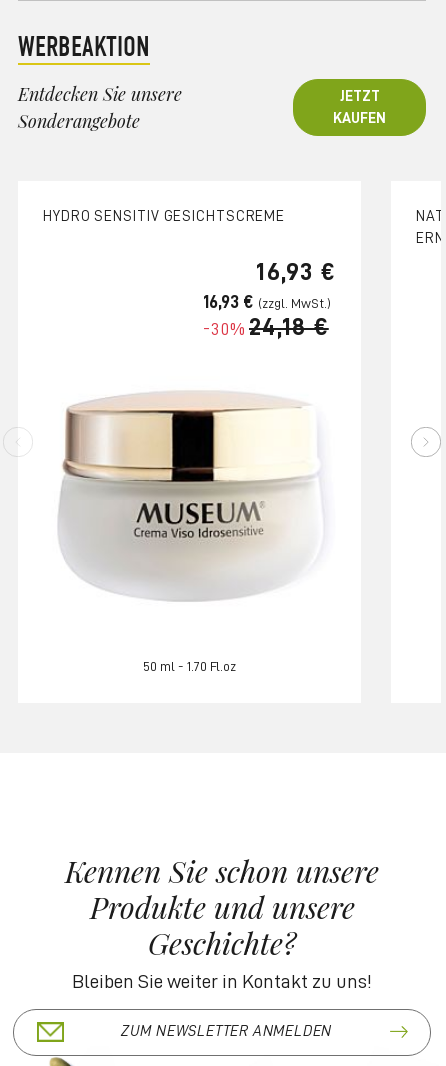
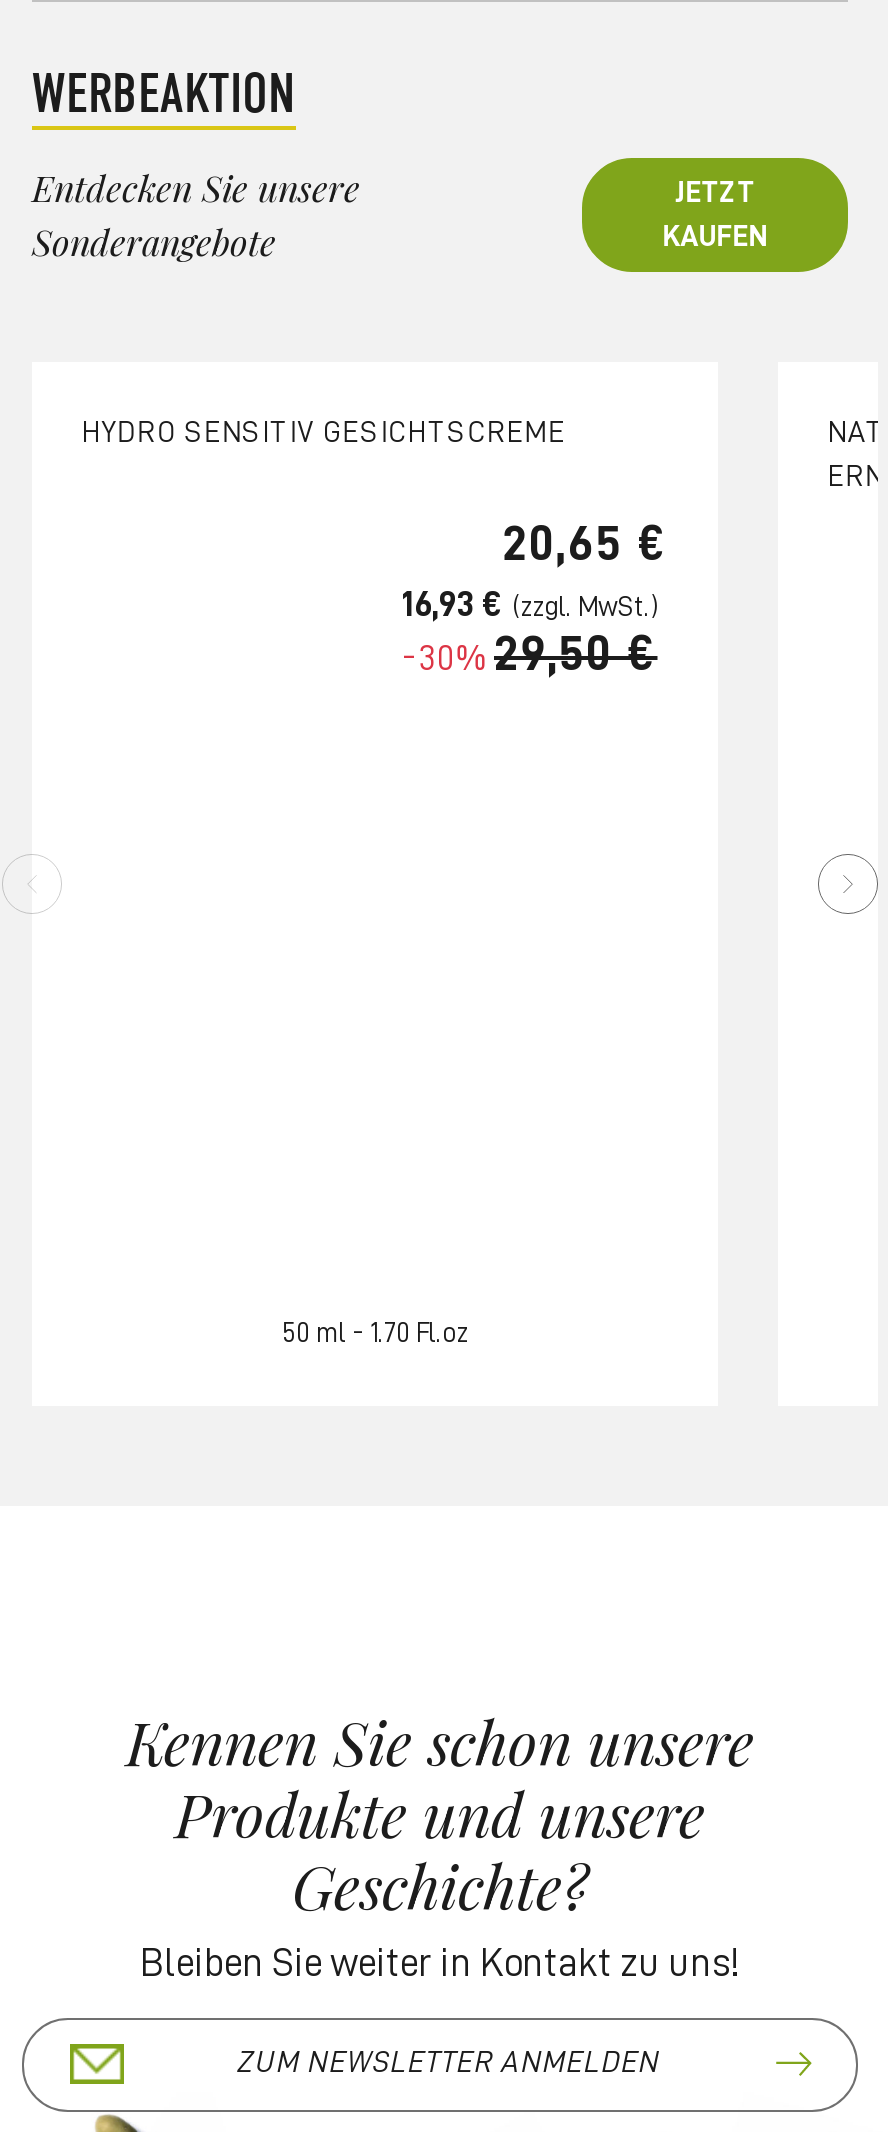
[256,259,336,284] 16,93 € -> [502,518,668,568] 20,65 €
[203,314,329,339] -30% 24,18 € -> [402,628,658,678] -30% 29,50 €
[58,391,314,602] [image] -> none

